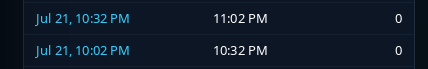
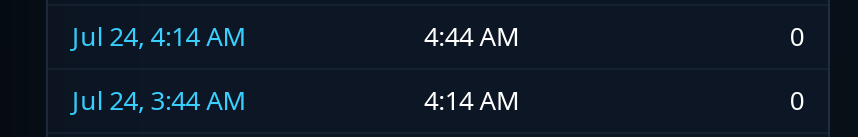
[36,9,268,27] Jul 21, 10:32 PM | 11:02 PM -> [72,18,520,54] Jul 24, 4:14 AM | 4:44 AM
[36,41,268,59] Jul 21, 10:02 PM | 10:32 PM -> [72,82,520,118] Jul 24, 3:44 AM | 4:14 AM

